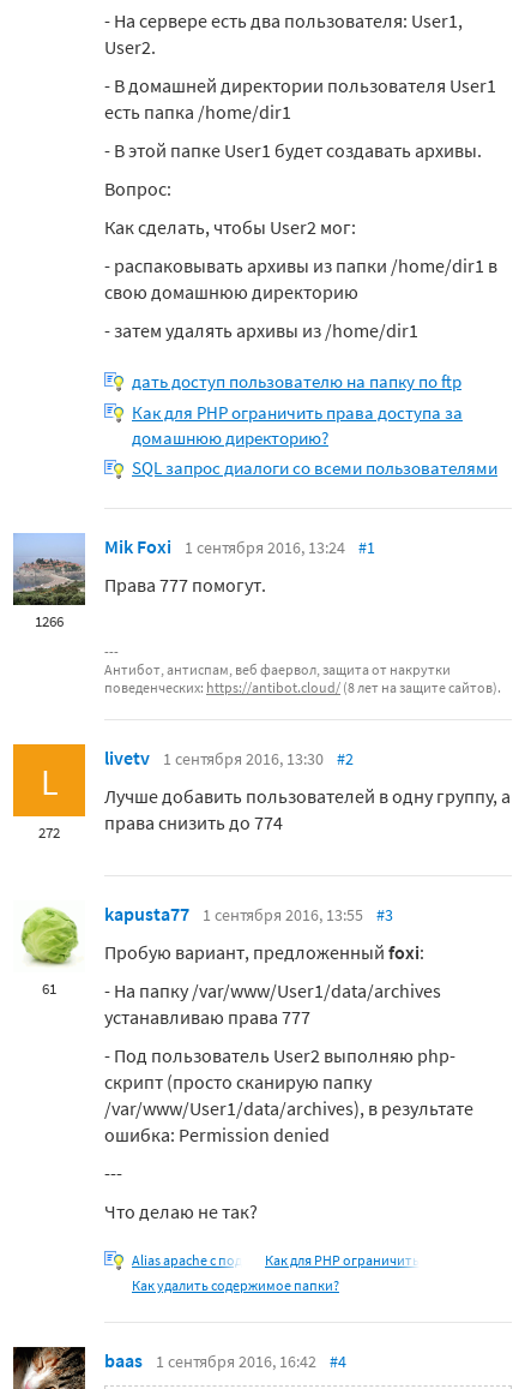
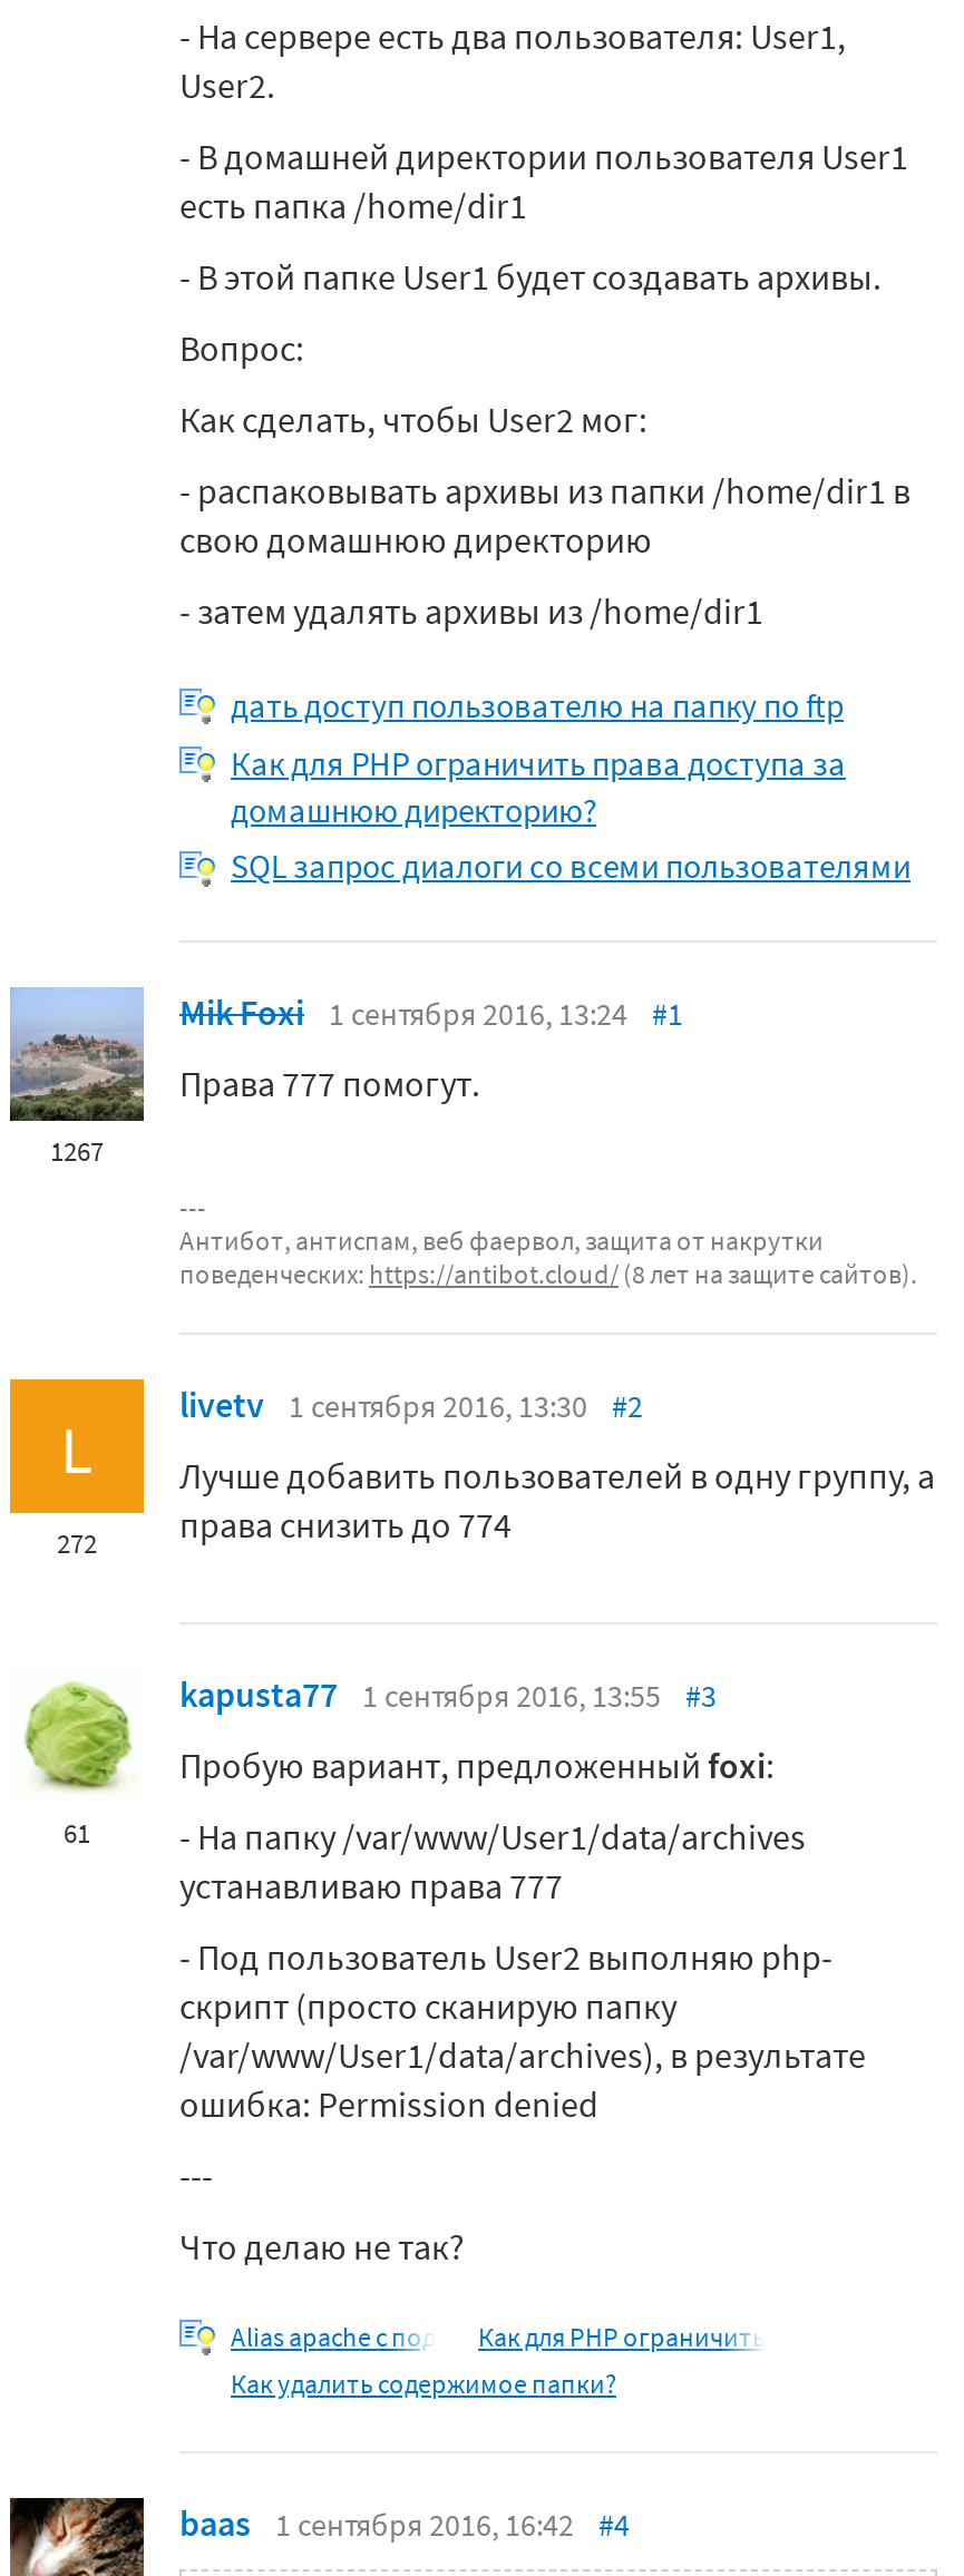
[35,613,64,631] 1266 -> [50,1135,104,1169] 1267

